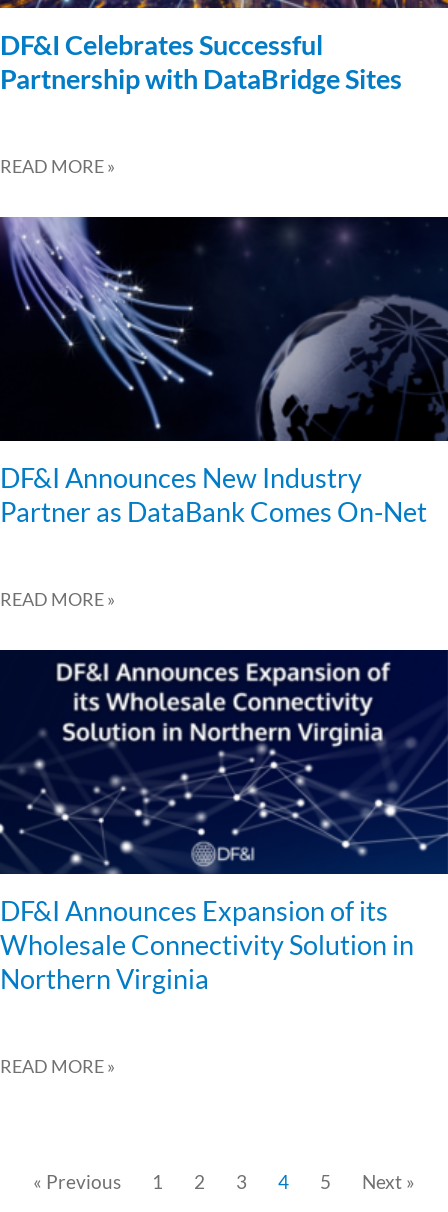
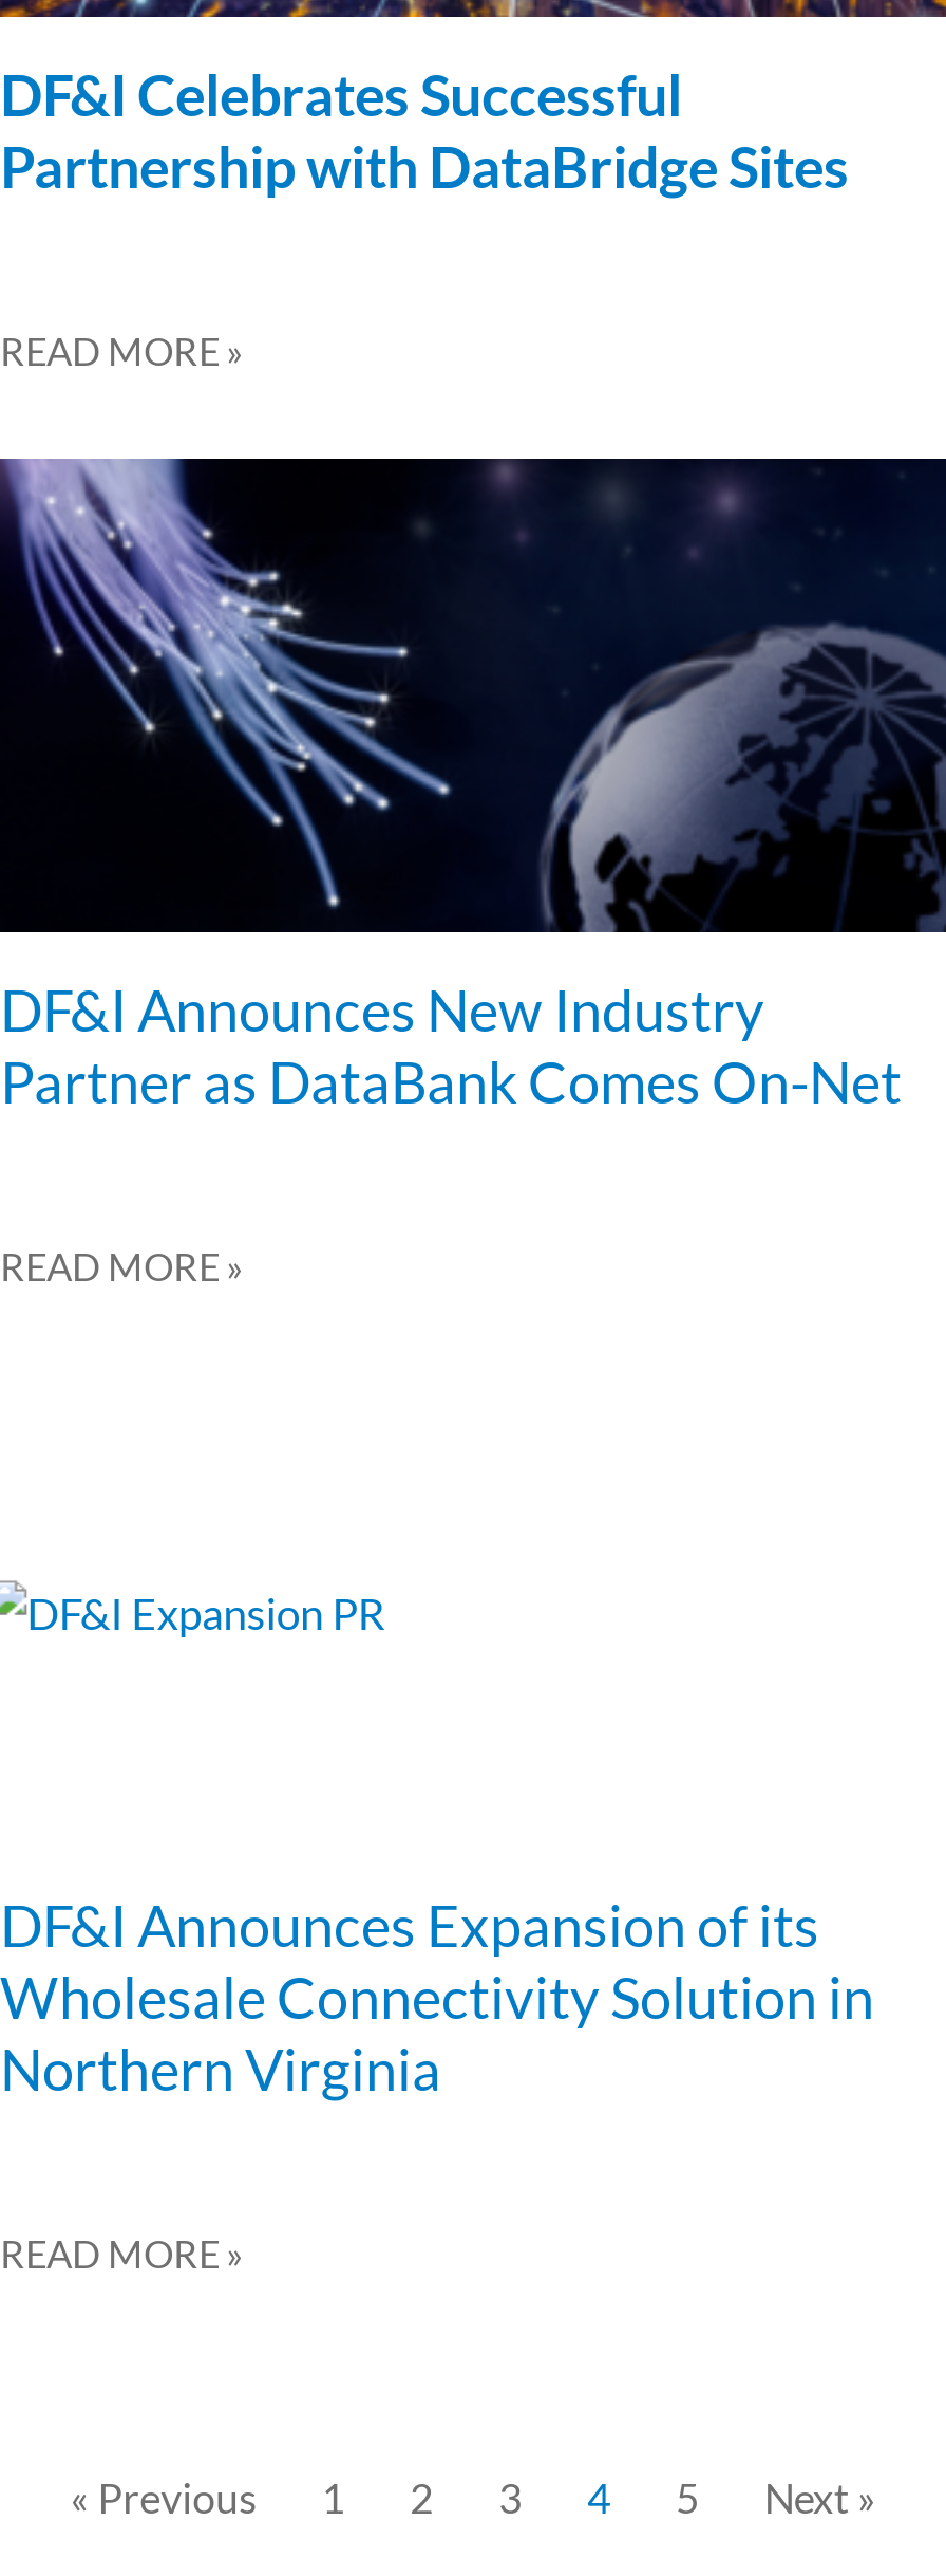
[3,649,445,875] [image] -> none

